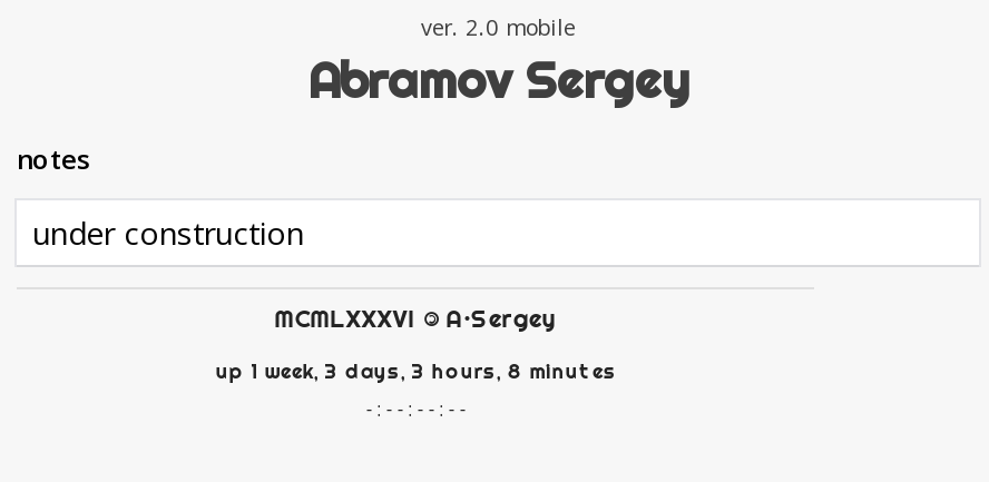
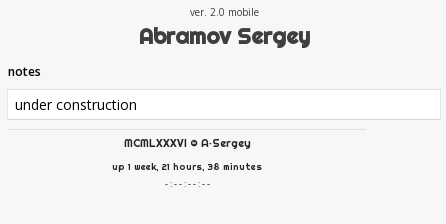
[215,358,616,382] up 1 week, 3 days, 3 hours, 8 minutes -> [112,161,262,172] up 1 week, 21 hours, 38 minutes

